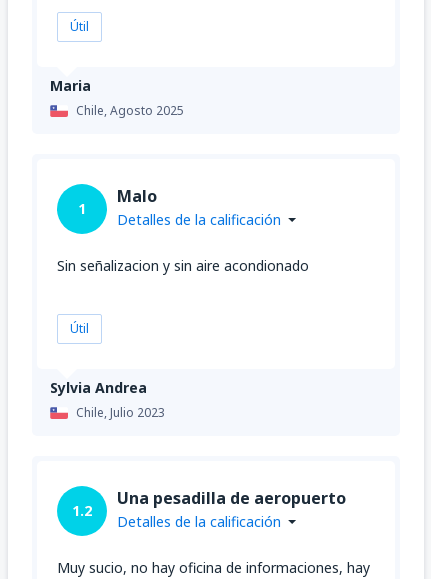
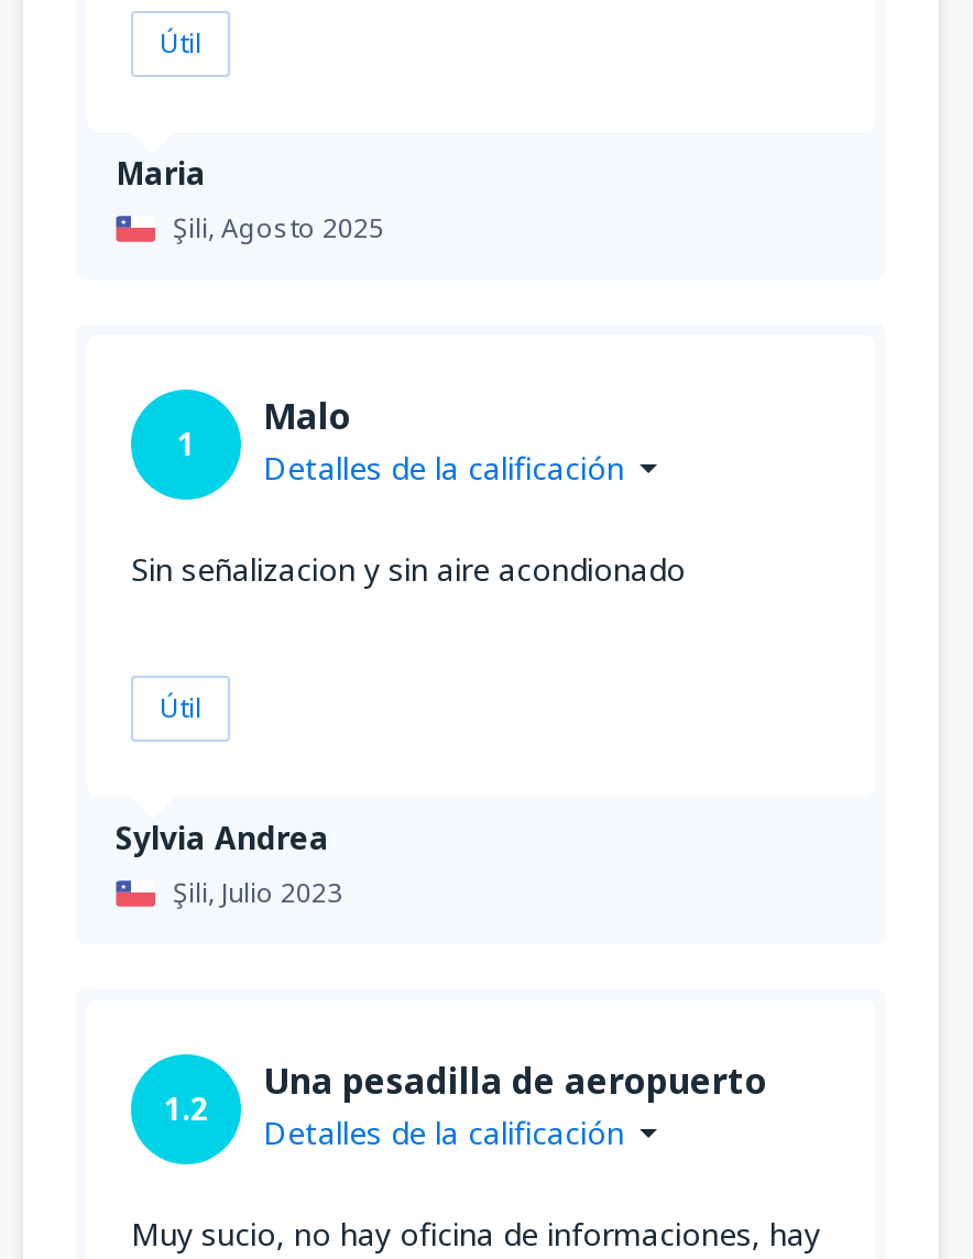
[76,102,184,119] Chile, Agosto 2025 -> [173,209,384,246] Şili, Agosto 2025
[76,404,165,421] Chile, Julio 2023 -> [173,874,342,911] Şili, Julio 2023

